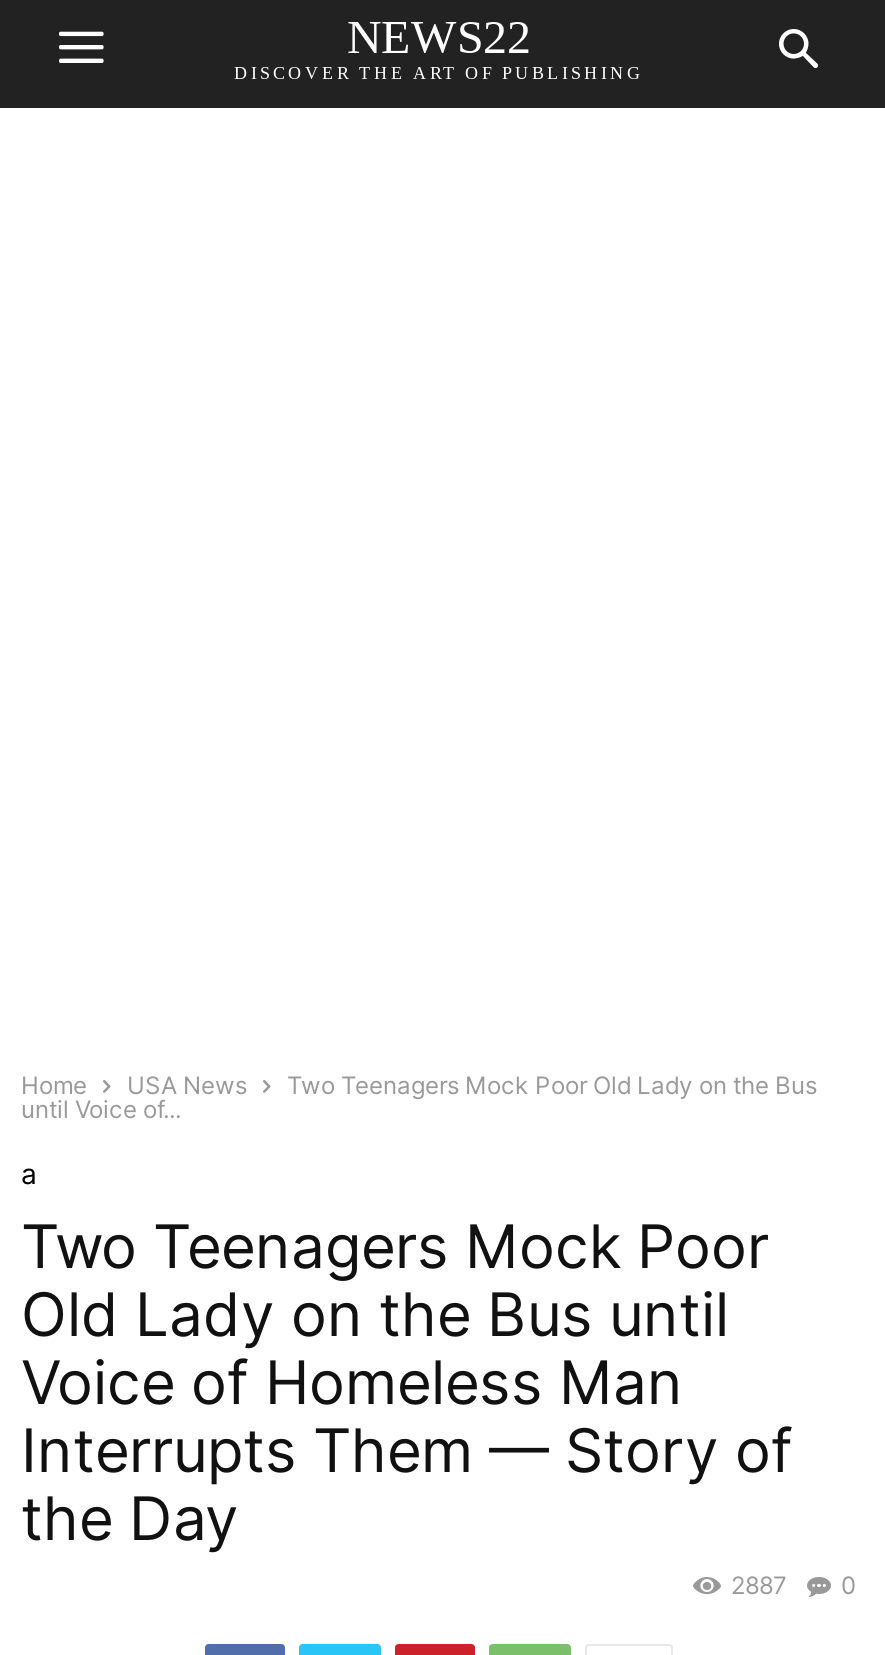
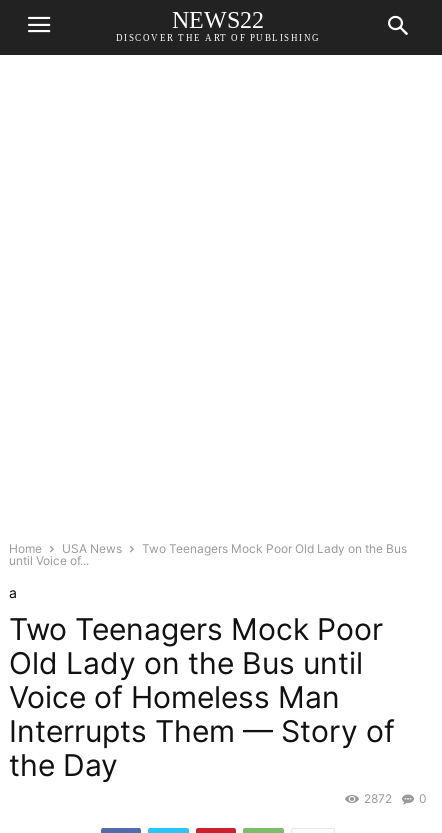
[731,1570,857,1600] 2887 0 -> [364,791,427,806] 2872 0

